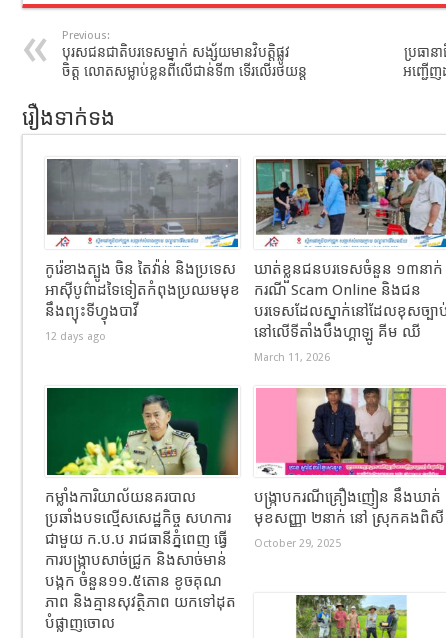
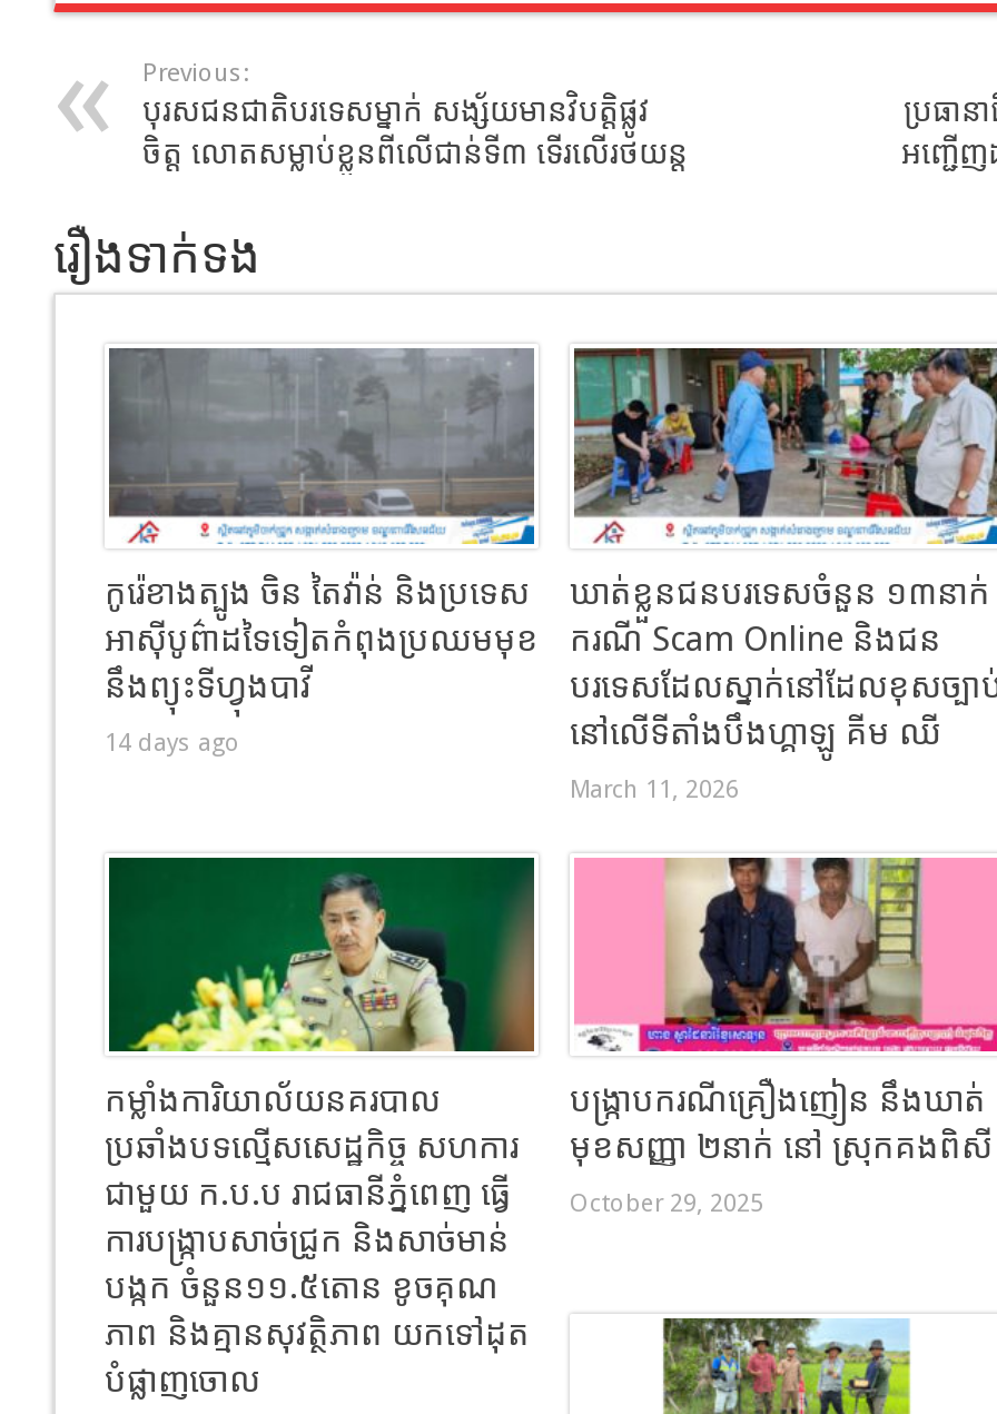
[45,330,106,343] 12 days ago -> [105,728,240,757] 14 days ago

